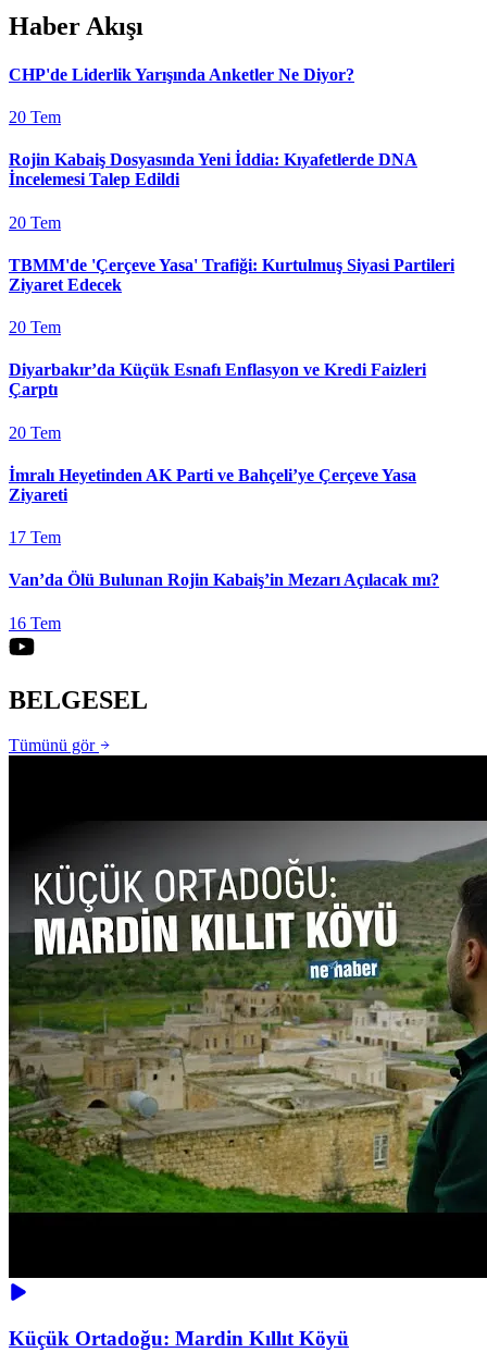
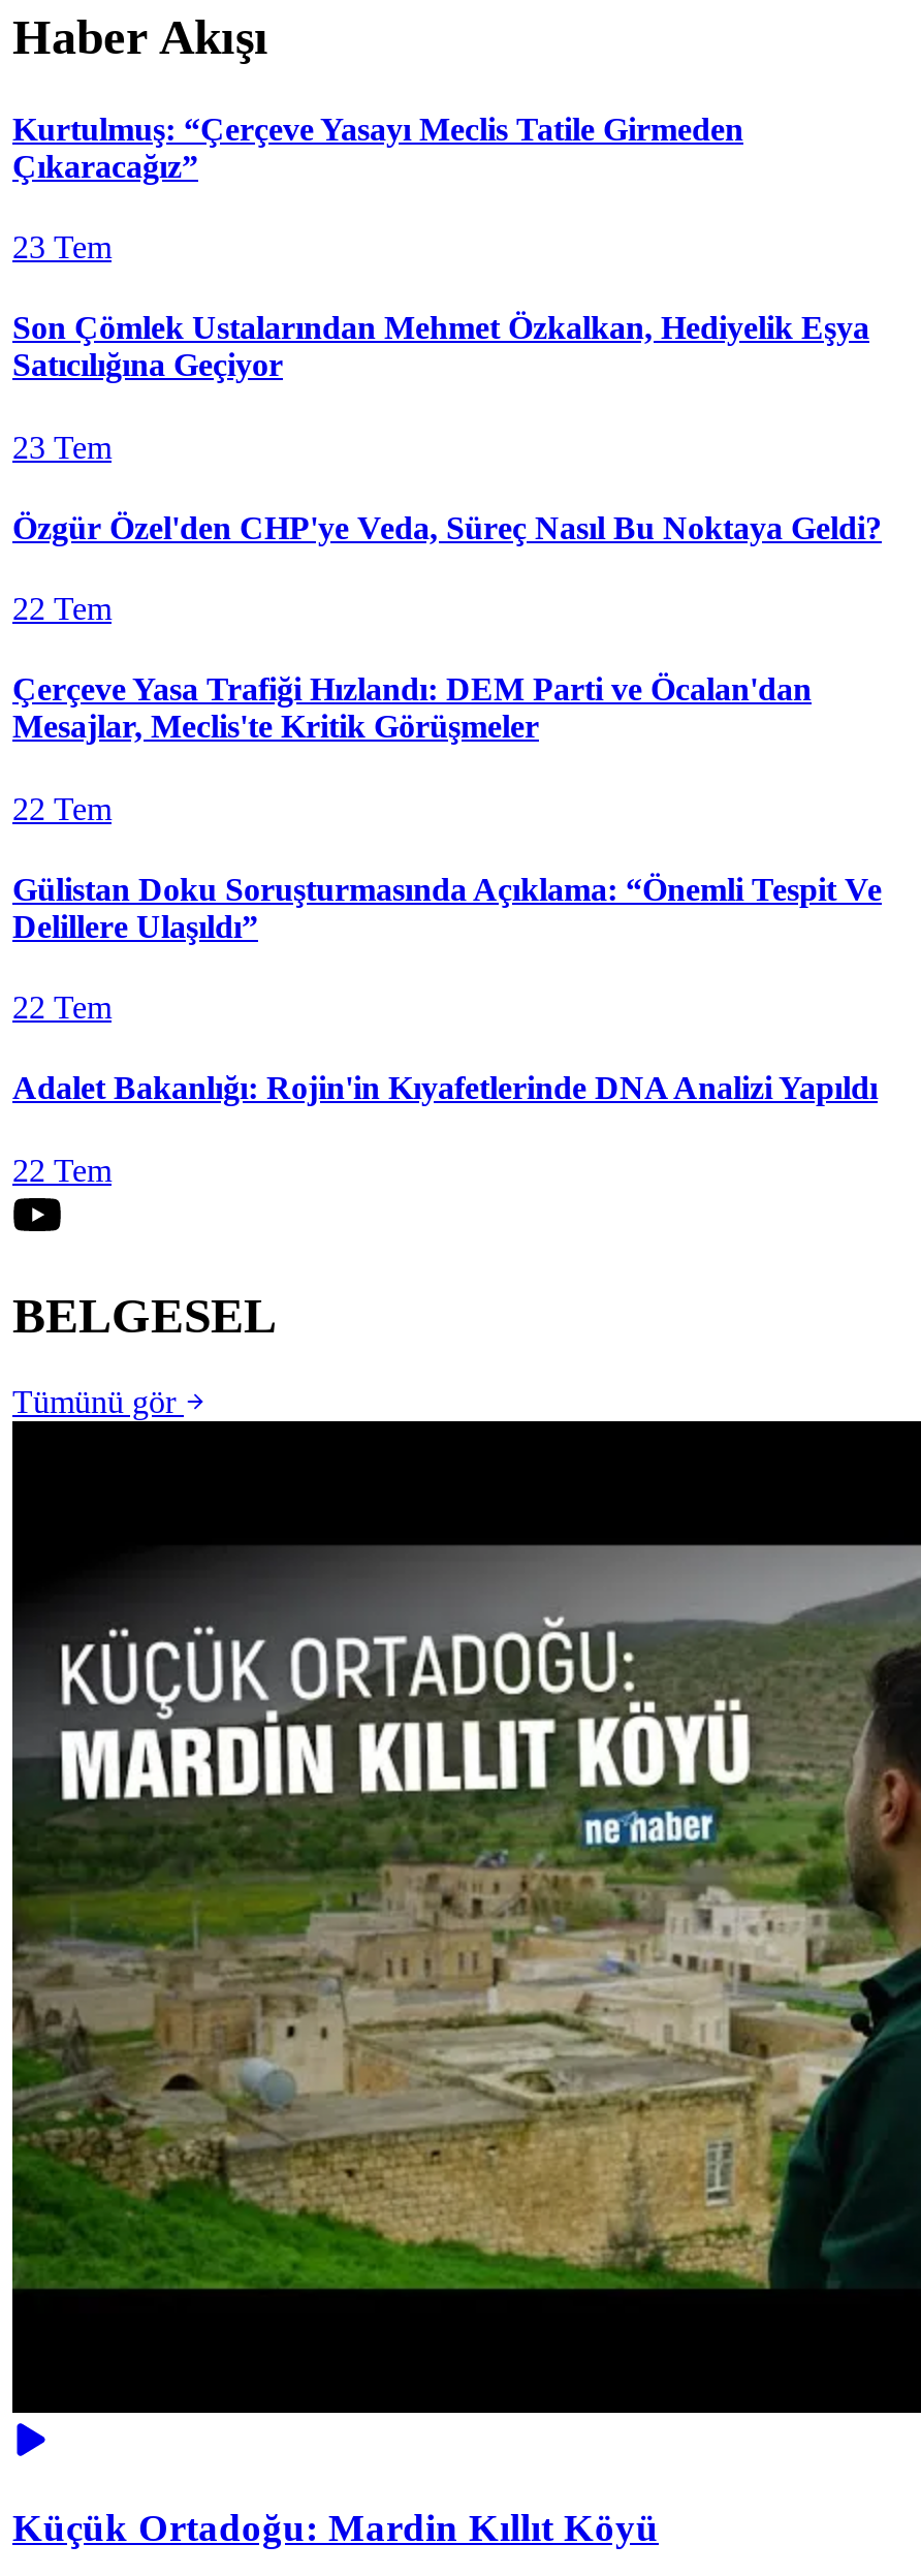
[9,65,354,83] CHP'de Liderlik Yarışında Anketler Ne Diyor? -> [12,111,743,183] Kurtulmuş: “Çerçeve Yasayı Meclis Tatile Girmeden | Çıkaracağız”
[9,108,61,126] 20 Tem -> [12,229,112,264] 23 Tem
[9,151,417,189] Rojin Kabaiş Dosyasında Yeni İddia: Kıyafetlerde DNA | İncelemesi Talep Edildi -> [12,310,869,383] Son Çömlek Ustalarından Mehmet Özkalkan, Hediyelik Eşya | Satıcılığına Geçiyor
[9,213,61,231] 20 Tem -> [12,429,112,464] 23 Tem
[9,256,454,294] TBMM'de 'Çerçeve Yasa' Trafiği: Kurtulmuş Siyasi Partileri | Ziyaret Edecek -> [12,510,882,545] Özgür Özel'den CHP'ye Veda, Süreç Nasıl Bu Noktaya Geldi?
[9,318,61,336] 20 Tem -> [12,591,112,626] 22 Tem
[9,361,426,399] Diyarbakır’da Küçük Esnafı Enflasyon ve Kredi Faizleri | Çarptı -> [12,672,812,744] Çerçeve Yasa Trafiği Hızlandı: DEM Parti ve Öcalan'dan | Mesajlar, Meclis'te Kritik Görüşmeler
[9,423,61,442] 20 Tem -> [12,790,112,825] 22 Tem
[9,466,416,504] İmralı Heyetinden AK Parti ve Bahçeli’ye Çerçeve Yasa | Ziyareti -> [12,872,882,944] Gülistan Doku Soruşturmasında Açıklama: “Önemli Tespit Ve | Delillere Ulaşıldı”
[9,528,61,547] 17 Tem -> [12,990,112,1025] 22 Tem
[9,571,439,589] Van’da Ölü Bulunan Rojin Kabaiş’in Mezarı Açılacak mı? -> [12,1071,878,1106] Adalet Bakanlığı: Rojin'in Kıyafetlerinde DNA Analizi Yapıldı
[9,614,61,632] 16 Tem -> [12,1152,112,1187] 22 Tem

